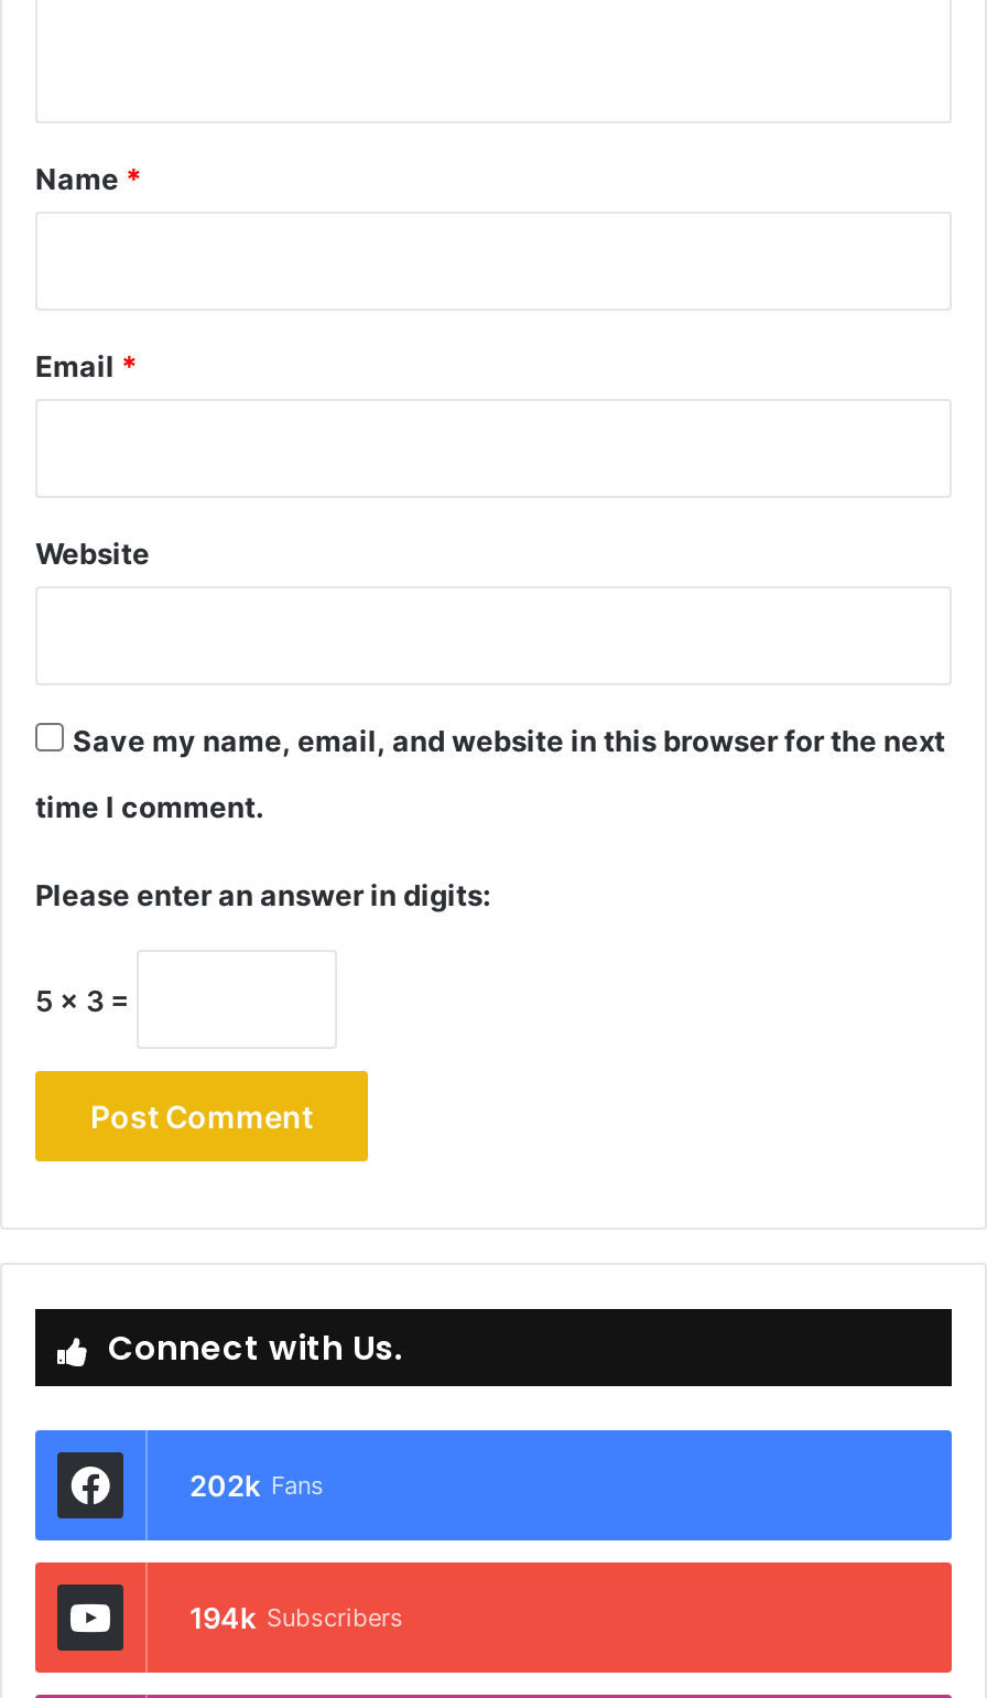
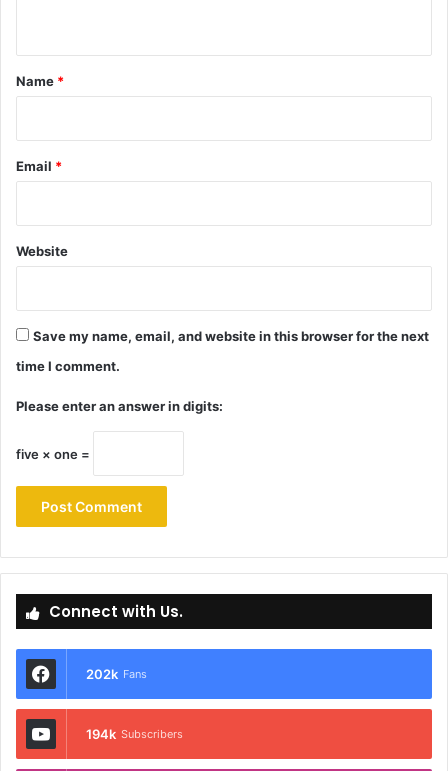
[35,982,137,1017] 5 × 3 = -> [16,446,93,462] five × one =

